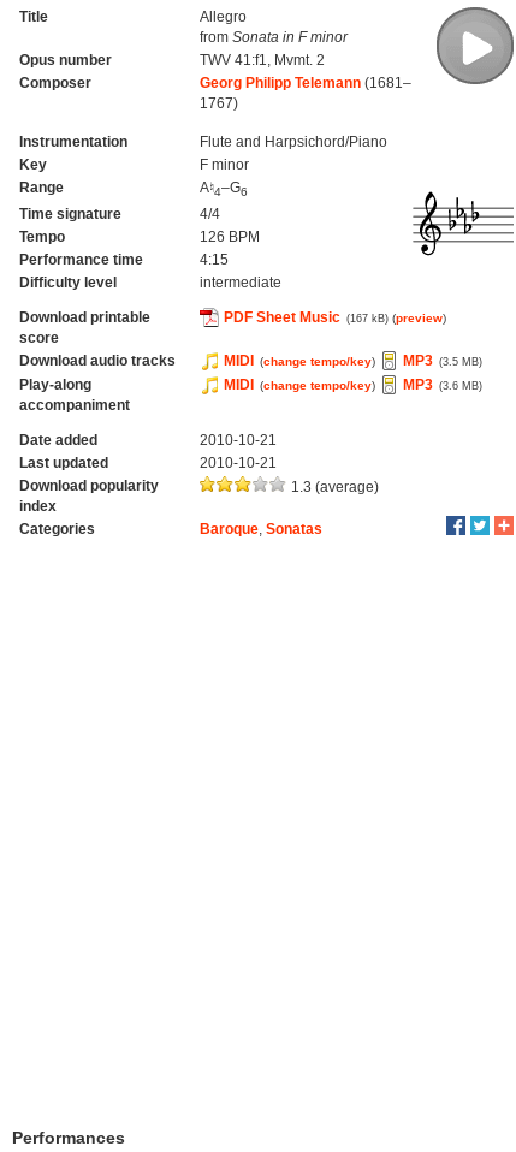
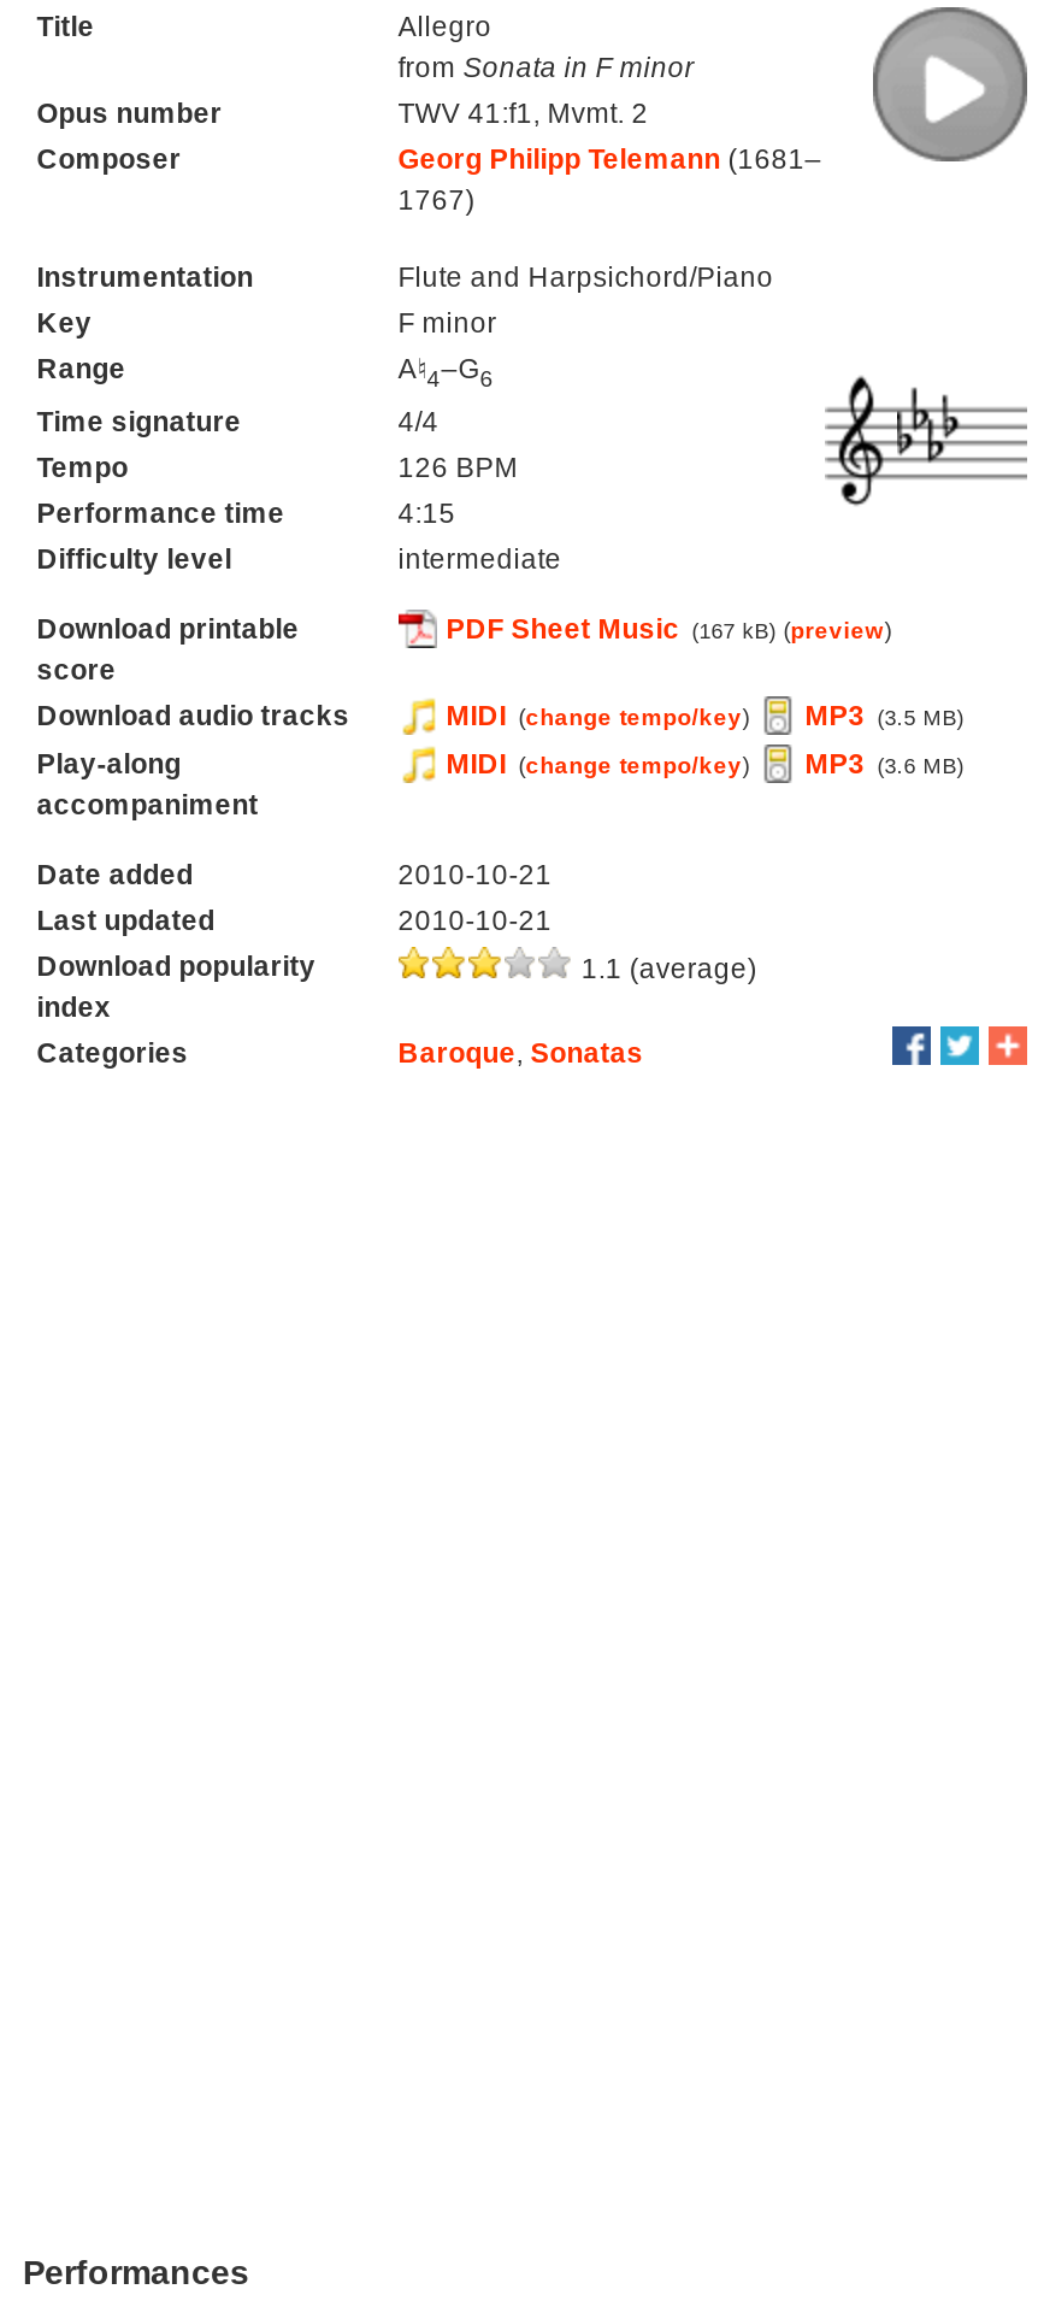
[287,480,379,494] 1.3 (average) -> [574,954,757,983] 1.1 (average)

